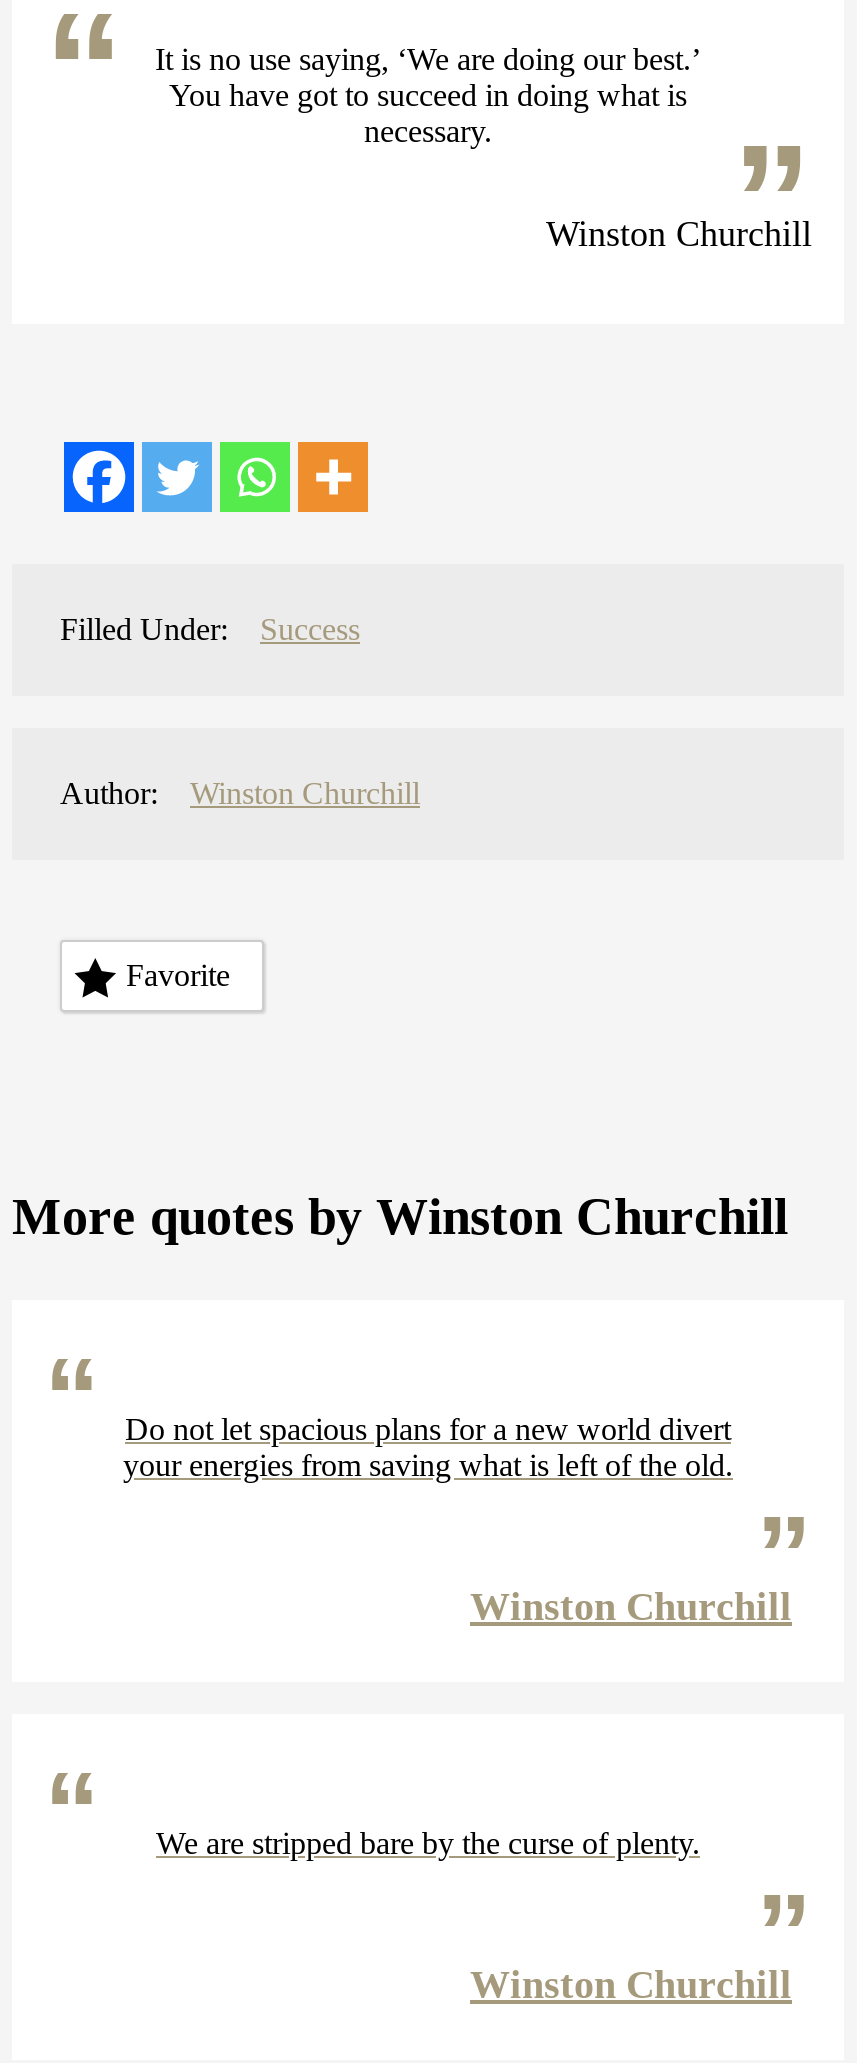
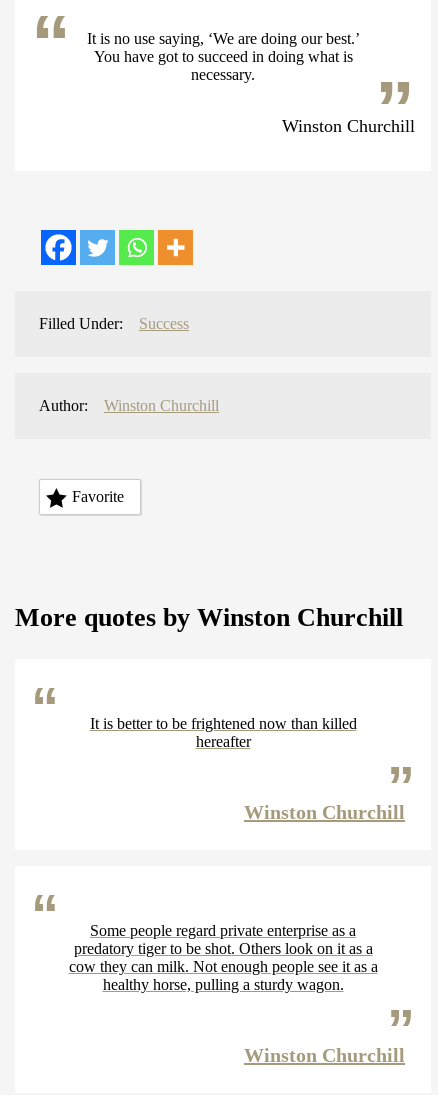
[123,1412,733,1482] Do not let spacious plans for a new world divert | your energies from saving what is left of the old. -> [89,715,356,750] It is better to be frightened now than killed | hereafter
[156,1826,700,1860] We are stripped bare by the curse of plenty. -> [68,922,377,993] Some people regard private enterprise as a | predatory tiger to be shot. Others look on it as a | cow they can milk. Not enough people see it as a | healthy horse, pulling a sturdy wagon.

